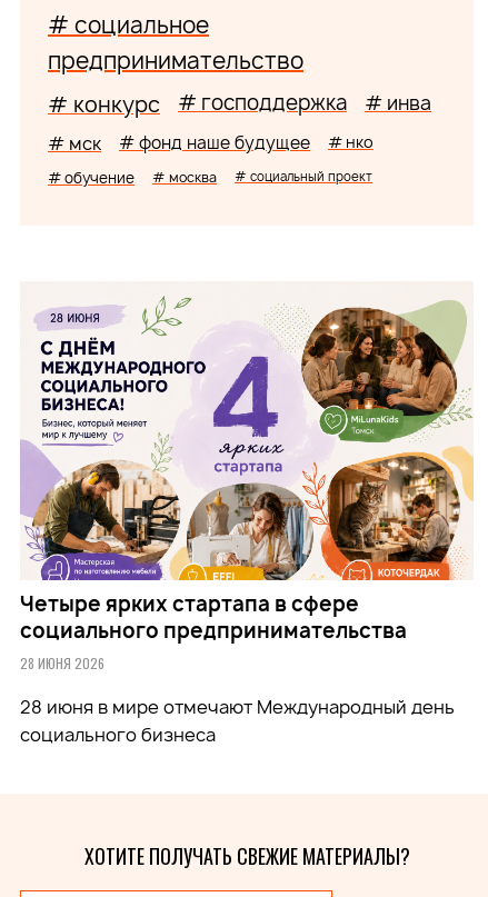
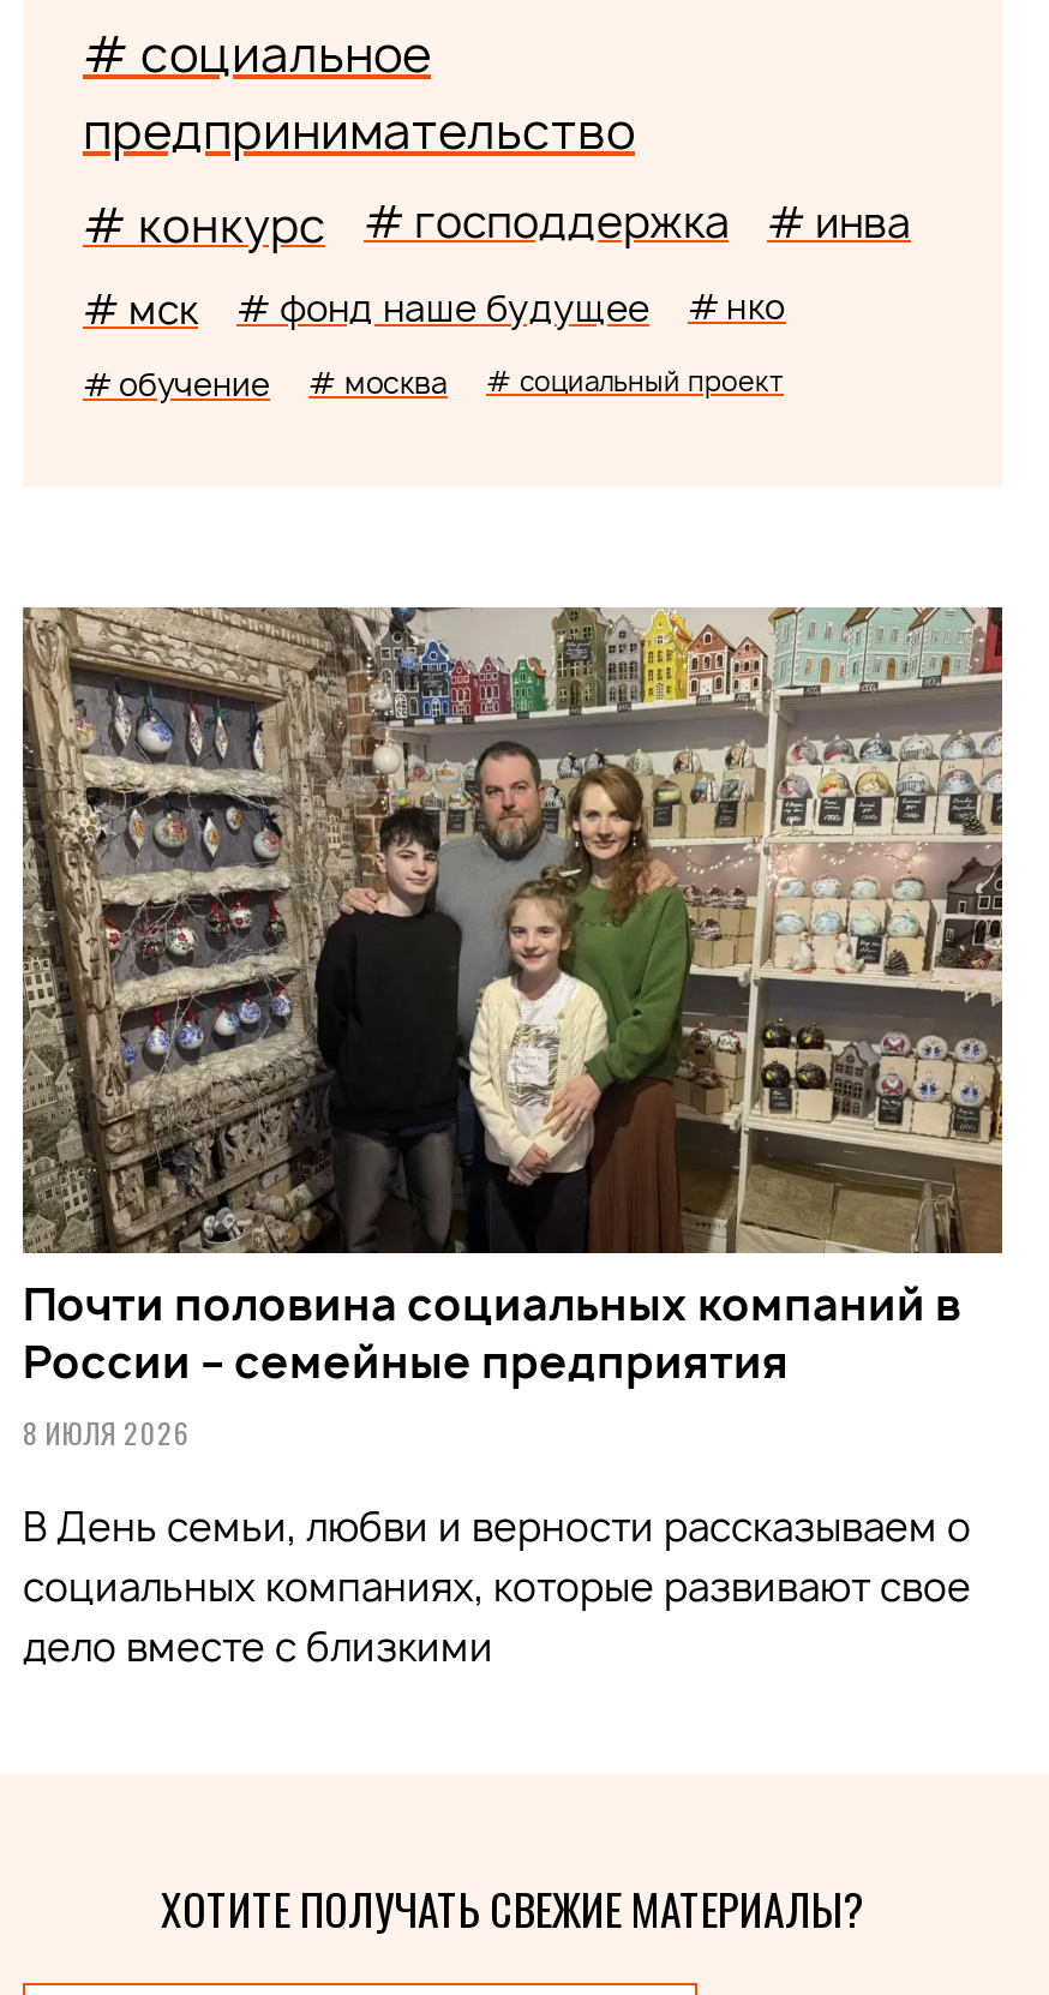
[20,281,474,673] [image] | Четыре ярких стартапа в сфере | социального предпринимательства | 28 ИЮНЯ 2026 -> [20,605,1005,1453] [image] | Почти половина социальных компаний в | России – семейные предприятия | 8 ИЮЛЯ 2026
[20,695,455,747] 28 июня в мире отмечают Международный день | социального бизнеса -> [23,1501,971,1674] В День семьи, любви и верности рассказываем о | социальных компаниях, которые развивают свое | дело вместе с близкими

